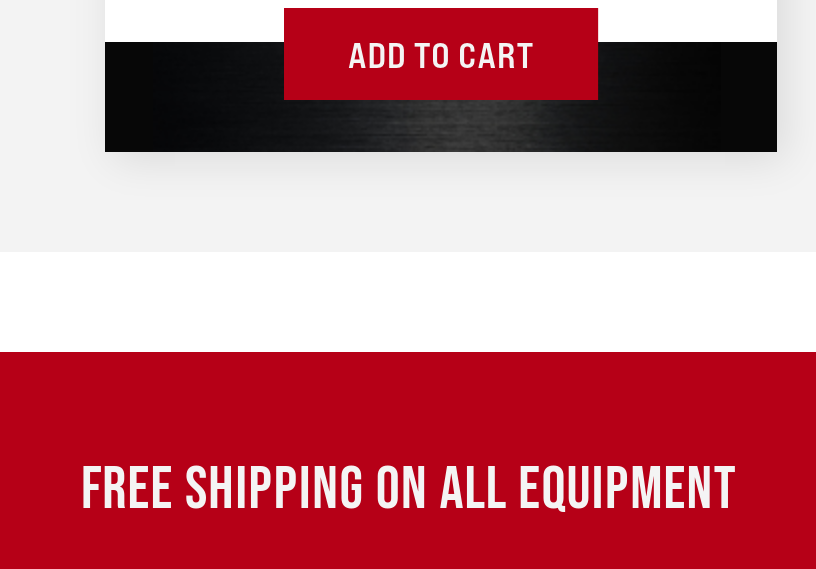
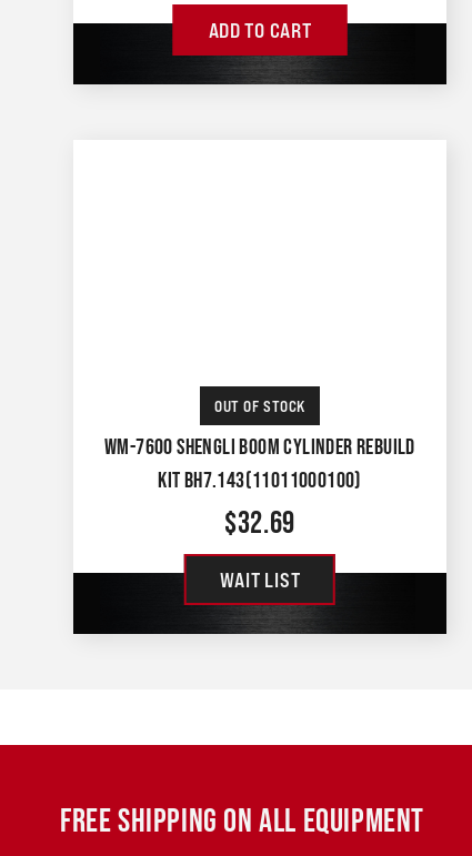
none -> [105,396,415,592] OUT OF STOCK | WM-7600 SHENGLI BOOM CYLINDER REBUILD | KIT BH7.143(11011000100) | $32.69 | WAIT LIST

